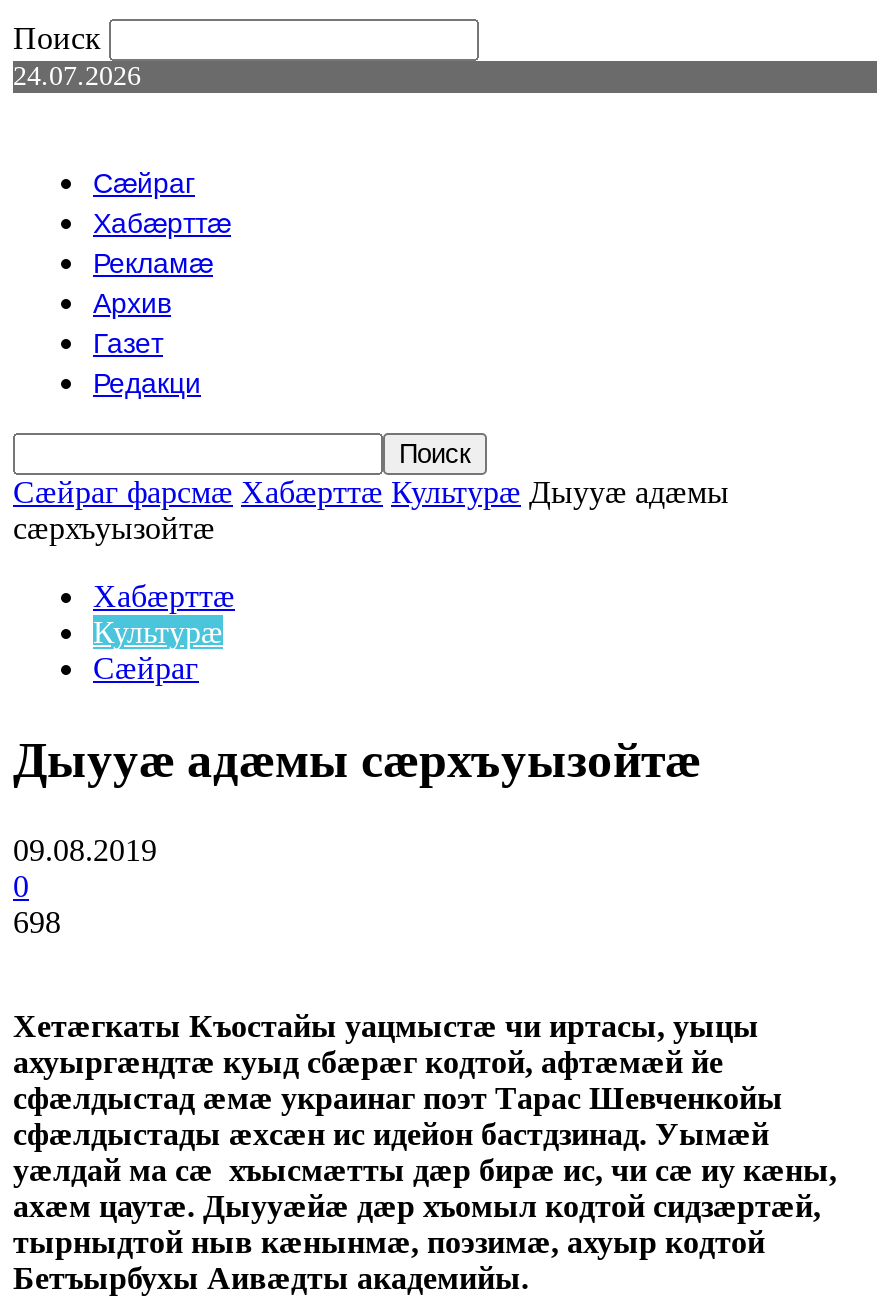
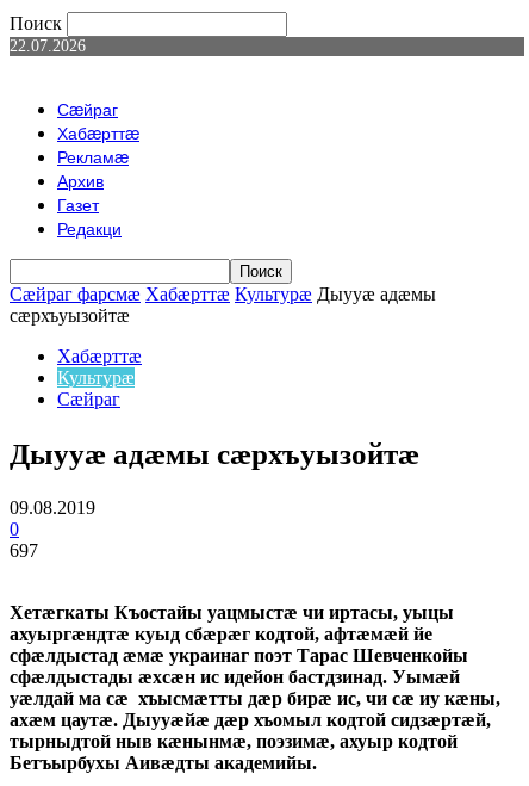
[13,61,141,91] 24.07.2026 -> [10,37,86,55] 22.07.2026
[13,904,61,938] 698 -> [10,540,38,560] 697

